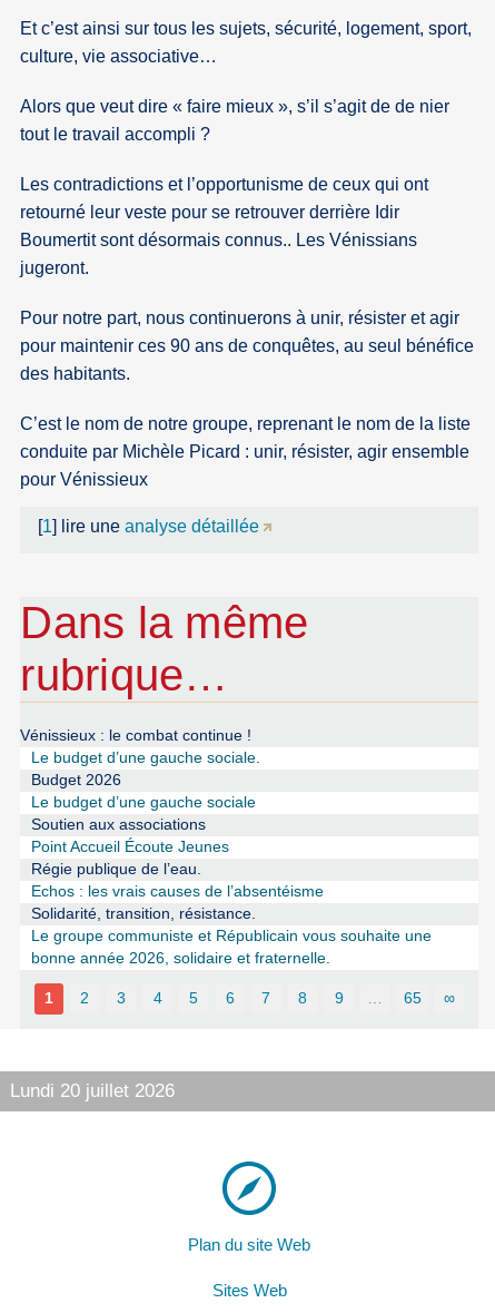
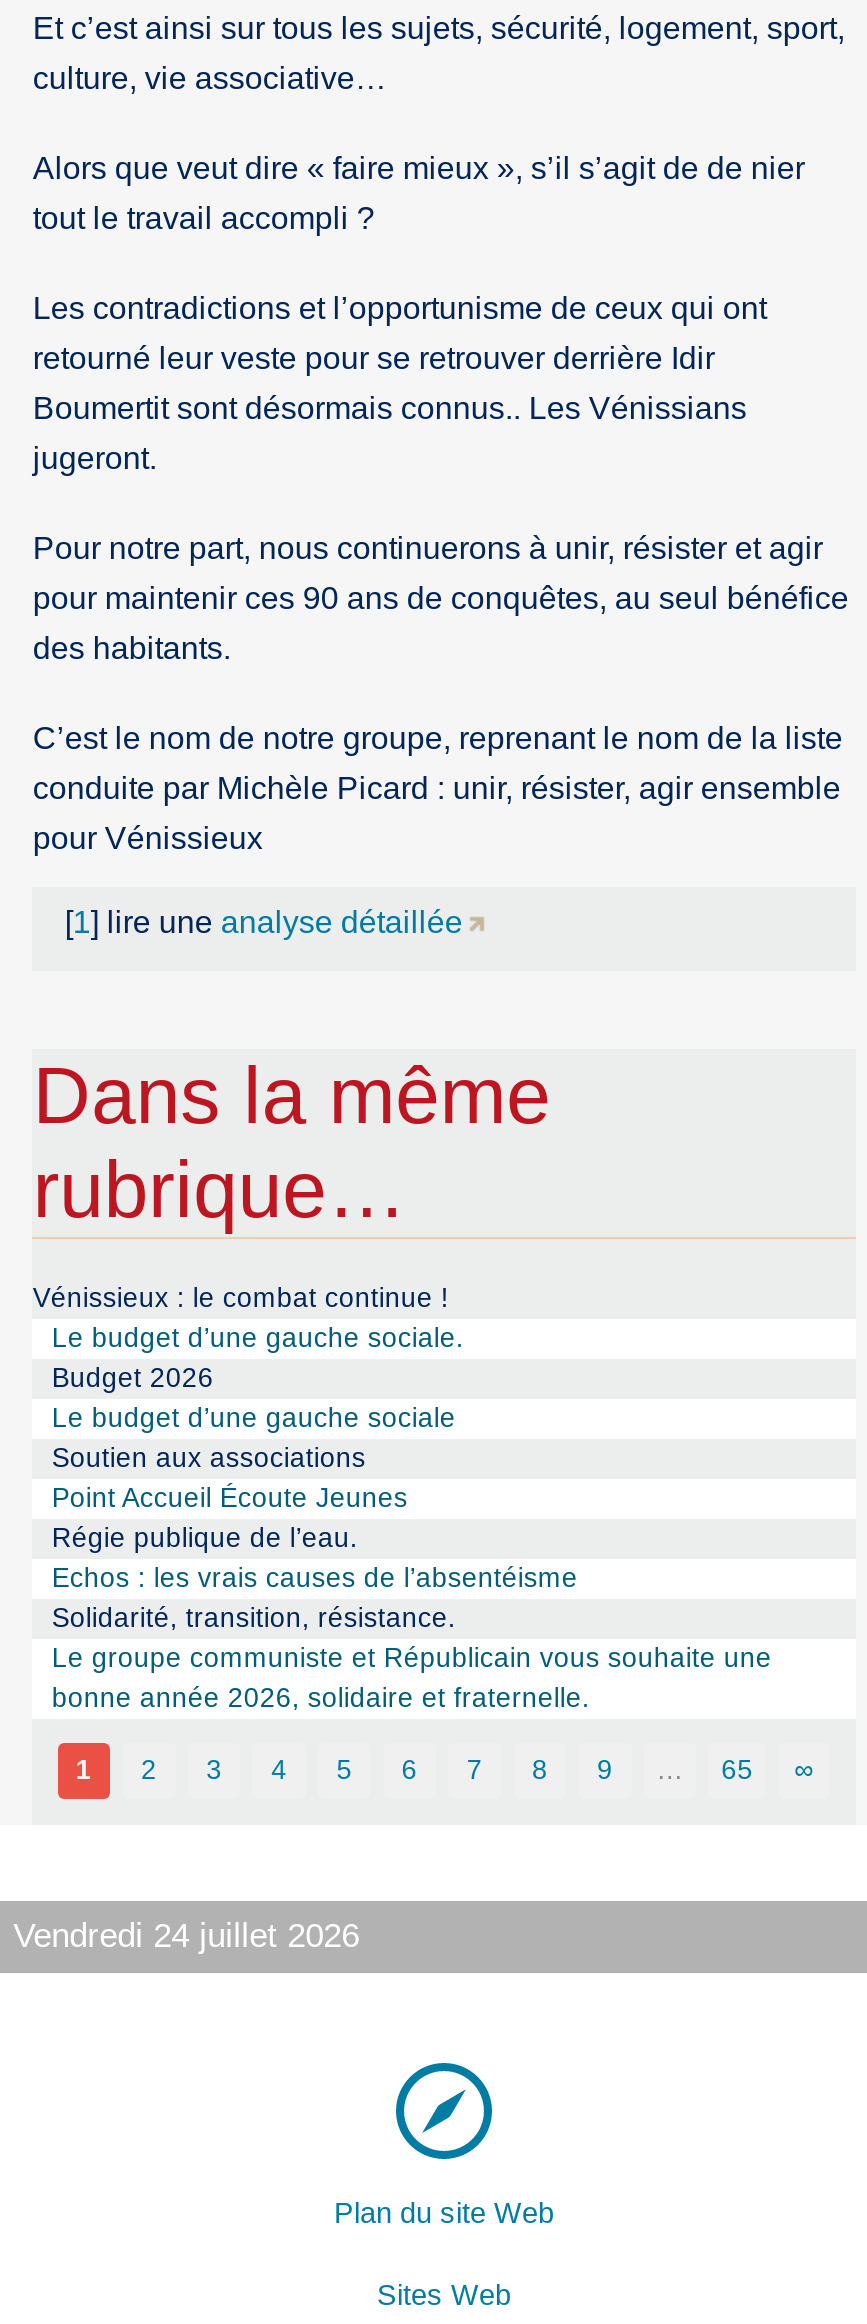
[10,1080,174,1102] Lundi 20 juillet 2026 -> [13,1916,359,1956] Vendredi 24 juillet 2026

